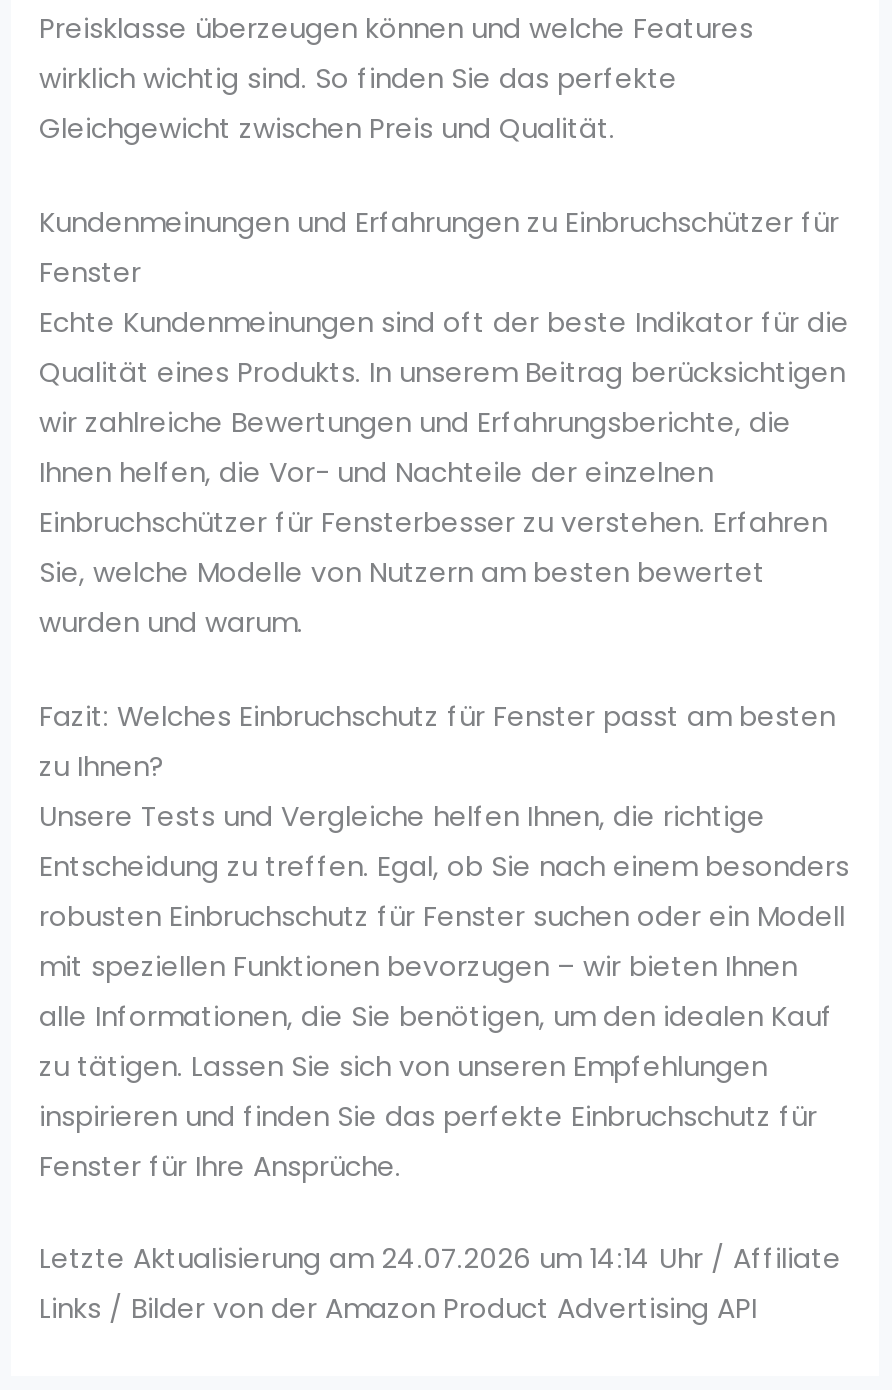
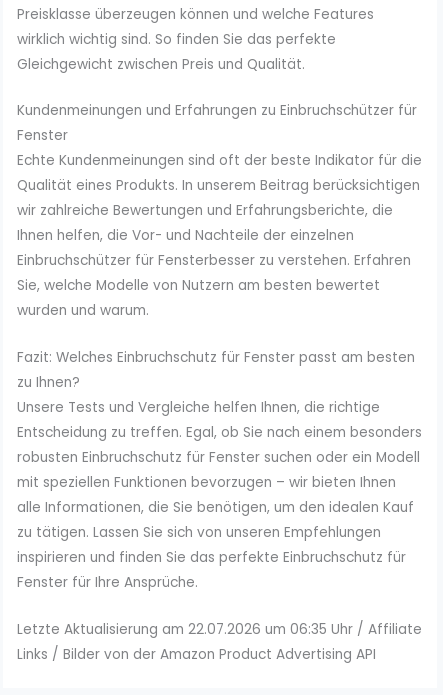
[39,1240,841,1278] Letzte Aktualisierung am 24.07.2026 um 14:14 Uhr / Affiliate -> [17,620,422,639] Letzte Aktualisierung am 22.07.2026 um 06:35 Uhr / Affiliate

